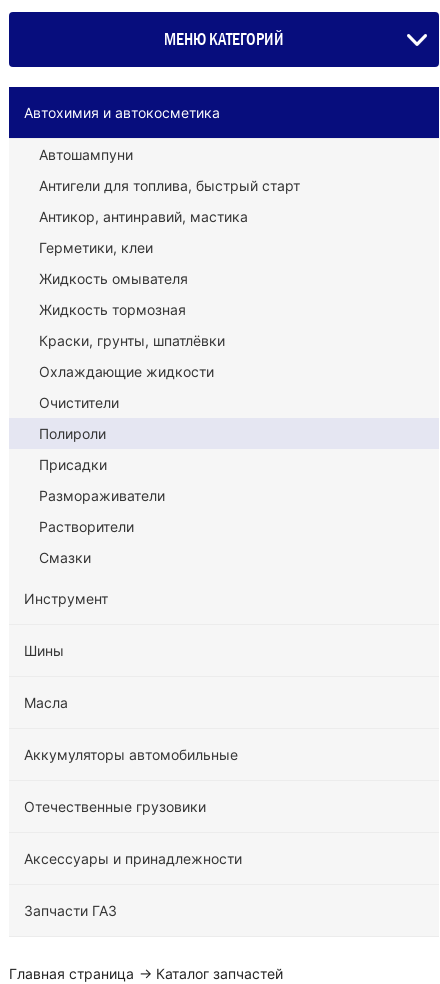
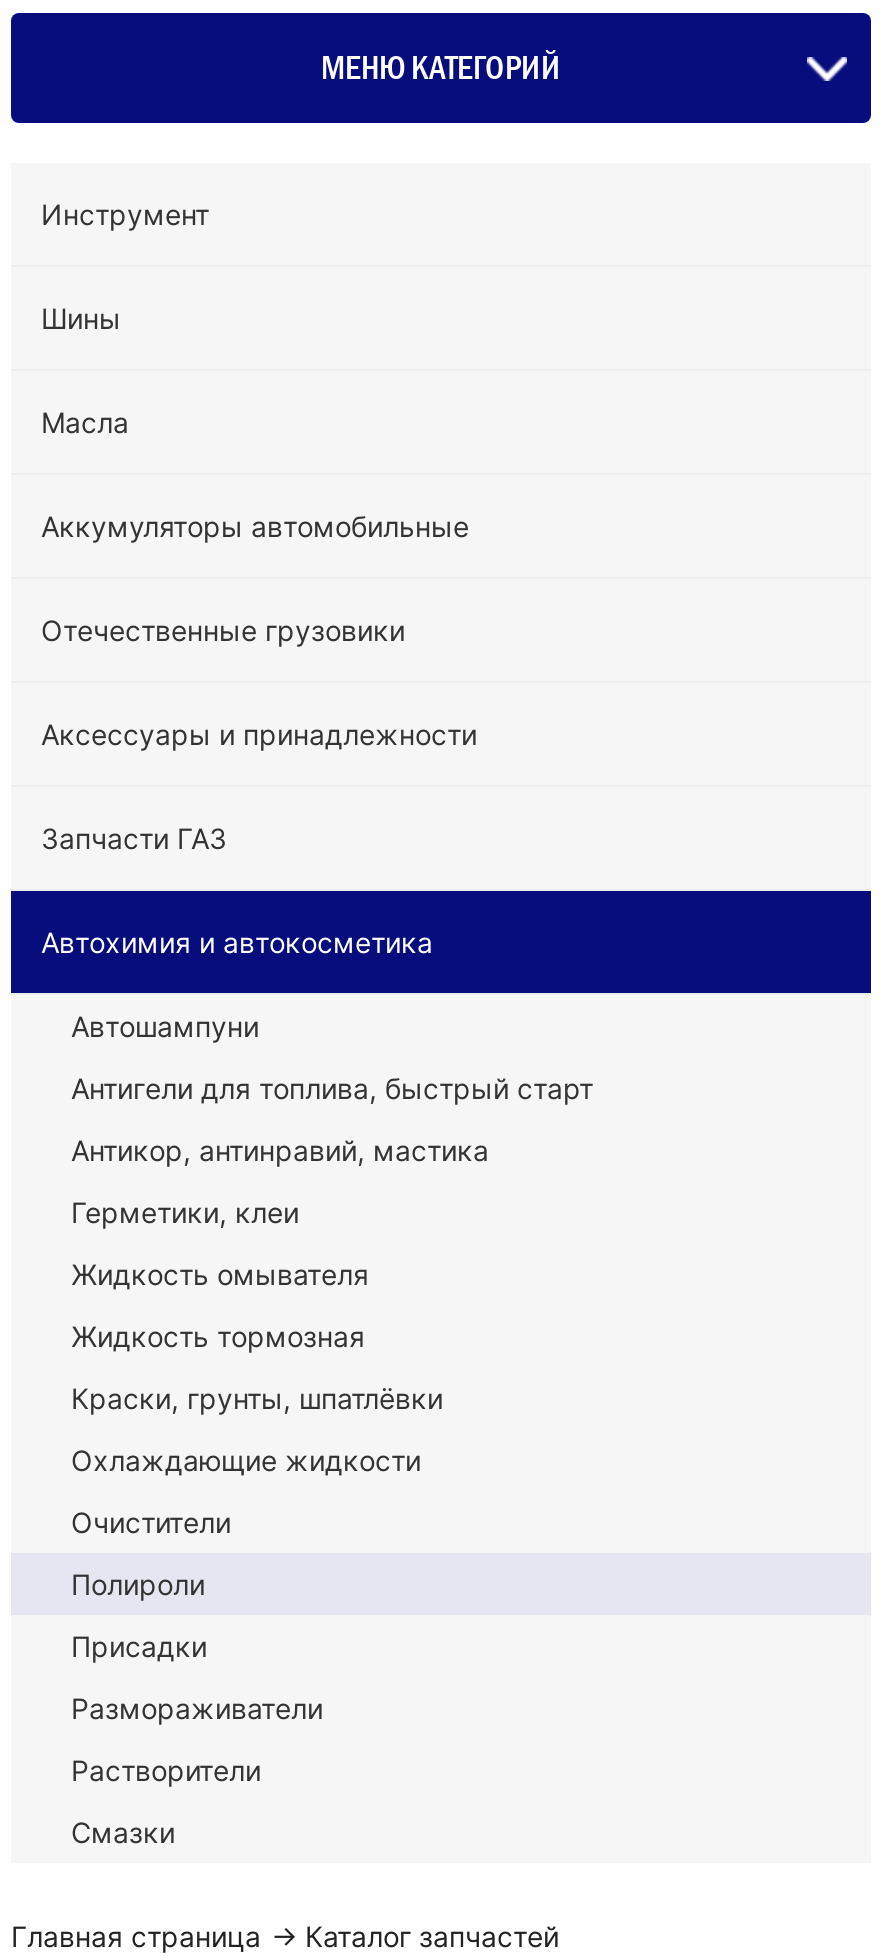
moved [24,104,300,566] -> [41,925,593,1849]: Автохимия и автокосметика | Автошампуни | Антигели для топлива, быстрый старт | ... | Растворители | Смазки
moved [24,590,242,919] -> [41,197,477,855]: Инструмент | Шины | Масла | Аккумуляторы автомобильные | Отечественные грузовики | Аксессуары и принадлежности | Запчасти ГАЗ

